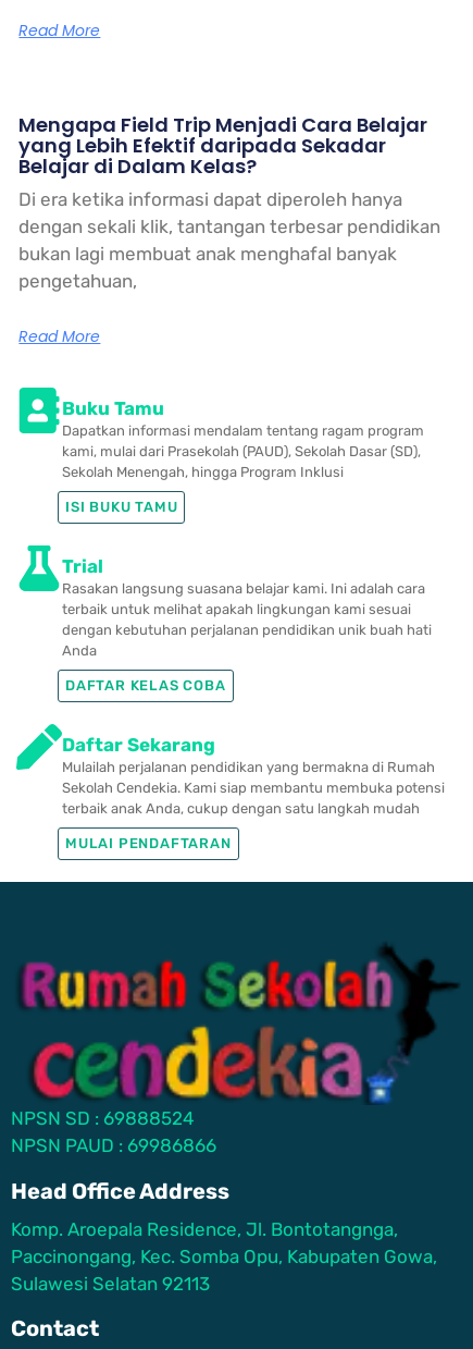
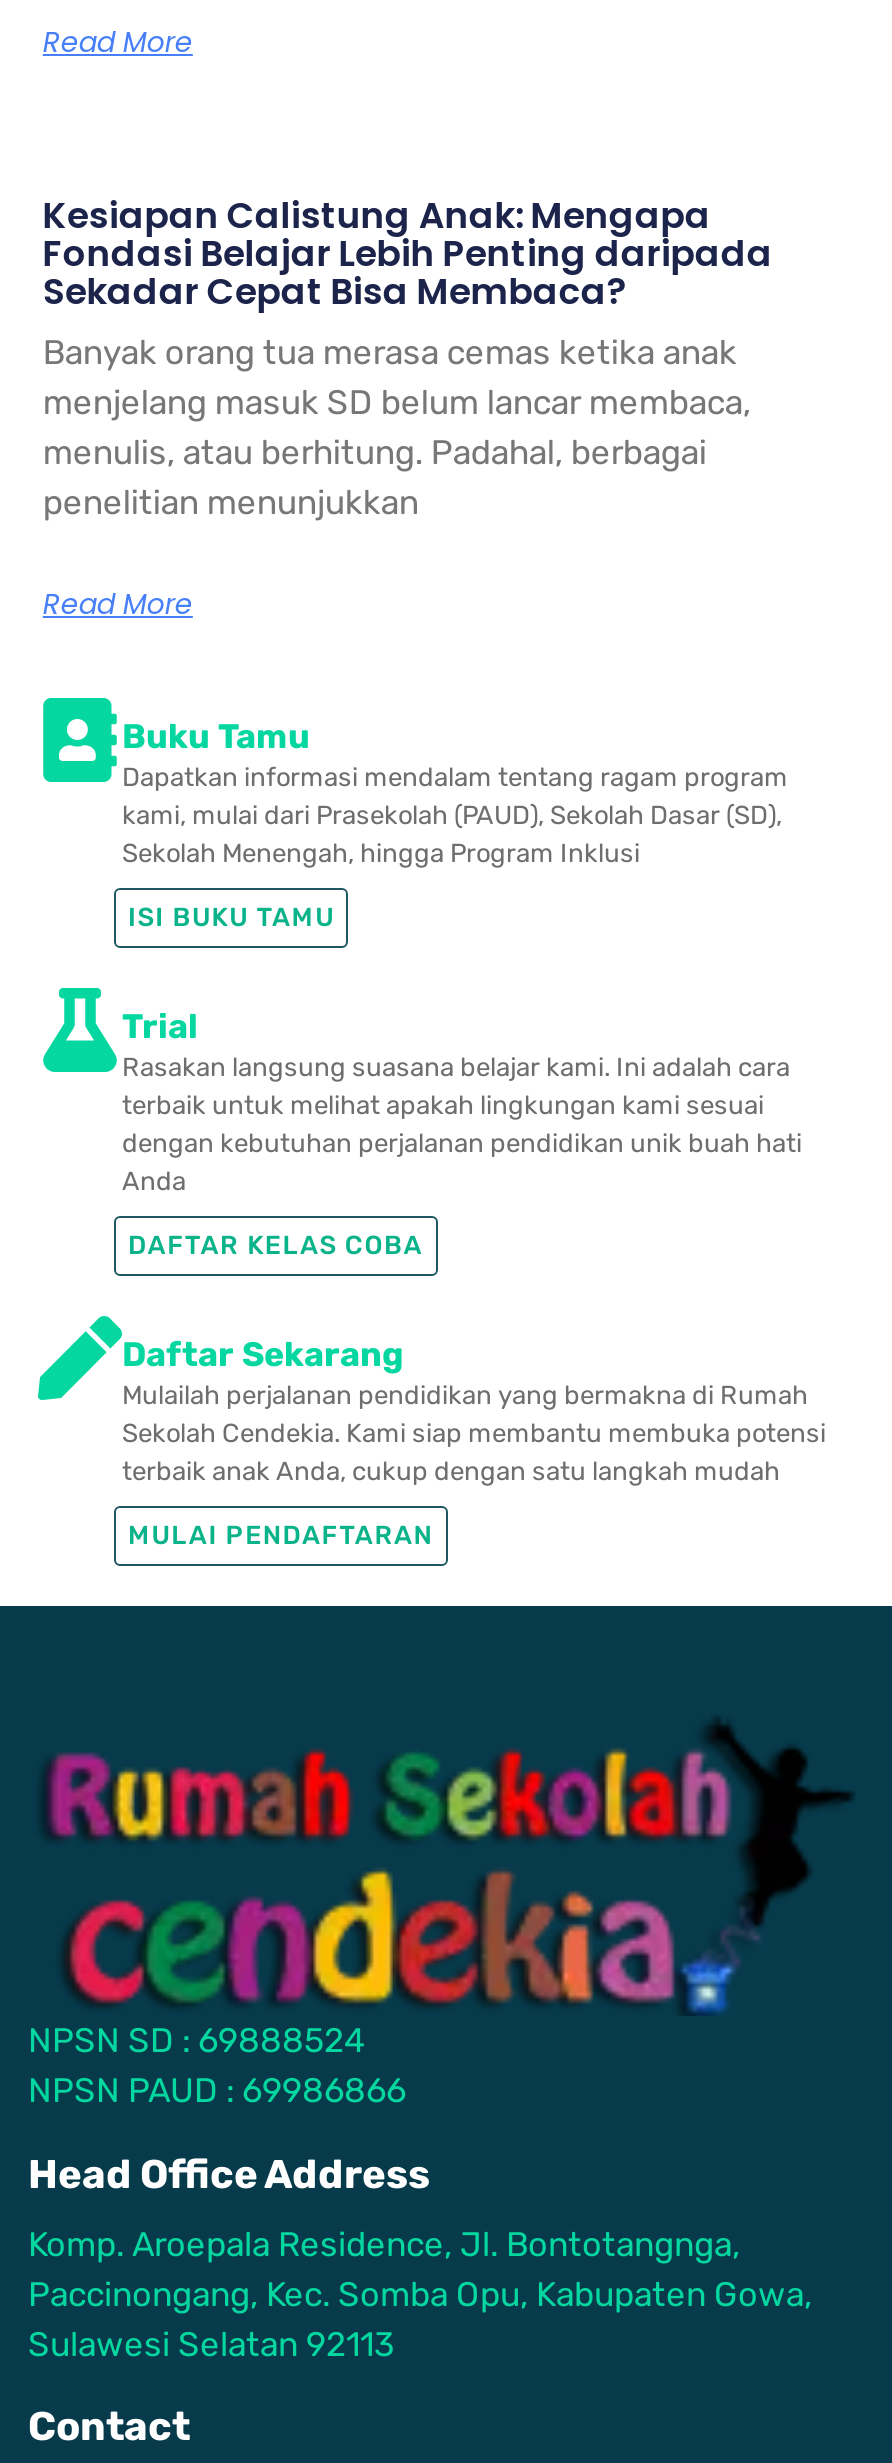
[19,111,441,292] Mengapa Field Trip Menjadi Cara Belajar | yang Lebih Efektif daripada Sekadar | Belajar di Dalam Kelas? | Di era ketika informasi dapat diperoleh hanya | dengan sekali klik, tantangan terbesar pendidikan | bukan lagi membuat anak menghafal banyak | pengetahuan, -> [43,190,773,522] Kesiapan Calistung Anak: Mengapa | Fondasi Belajar Lebih Penting daripada | Sekadar Cepat Bisa Membaca? | Banyak orang tua merasa cemas ketika anak | menjelang masuk SD belum lancar membaca, | menulis, atau berhitung. Padahal, berbagai | penelitian menunjukkan

